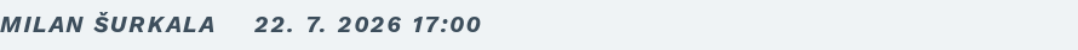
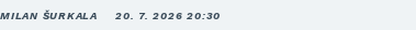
[0,11,482,37] MILAN ŠURKALA 22. 7. 2026 17:00 -> [0,9,221,21] MILAN ŠURKALA 20. 7. 2026 20:30

